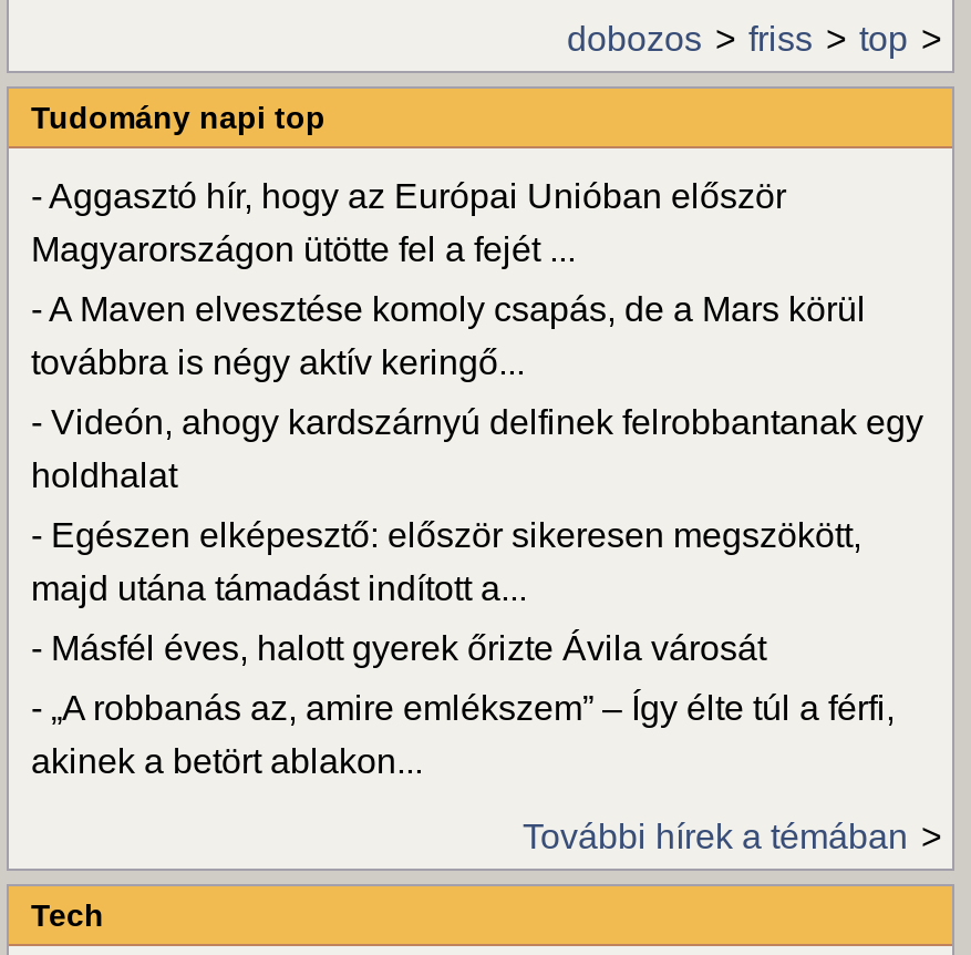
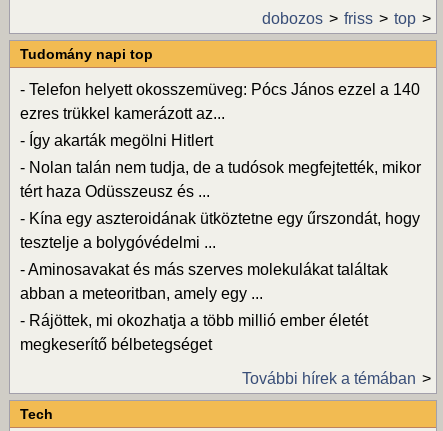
[31,177,786,268] - Aggasztó hír, hogy az Európai Unióban először | Magyarországon ütötte fel a fejét ... -> [20,81,420,122] - Telefon helyett okosszemüveg: Pócs János ezzel a 140 | ezres trükkel kamerázott az...
[31,290,866,381] - A Maven elvesztése komoly csapás, de a Mars körül | továbbra is négy aktív keringő... -> [20,132,213,149] - Így akarták megölni Hitlert
[31,403,923,494] - Videón, ahogy kardszárnyú delfinek felrobbantanak egy | holdhalat -> [20,159,421,200] - Nolan talán nem tudja, de a tudósok megfejtették, mikor | tért haza Odüsszeusz és ...
[31,516,861,607] - Egészen elképesztő: először sikeresen megszökött, | majd utána támadást indított a... -> [20,210,420,251] - Kína egy aszteroidának ütköztetne egy űrszondát, hogy | tesztelje a bolygóvédelmi ...
[31,629,766,667] - Másfél éves, halott gyerek őrizte Ávila városát -> [20,261,388,302] - Aminosavakat és más szerves molekulákat találtak | abban a meteoritban, amely egy ...
[31,689,895,780] - „A robbanás az, amire emlékszem” – Így élte túl a férfi, | akinek a betört ablakon... -> [20,312,368,353] - Rájöttek, mi okozhatja a több millió ember életét | megkeserítő bélbetegséget

